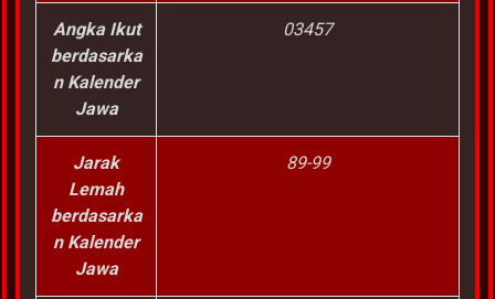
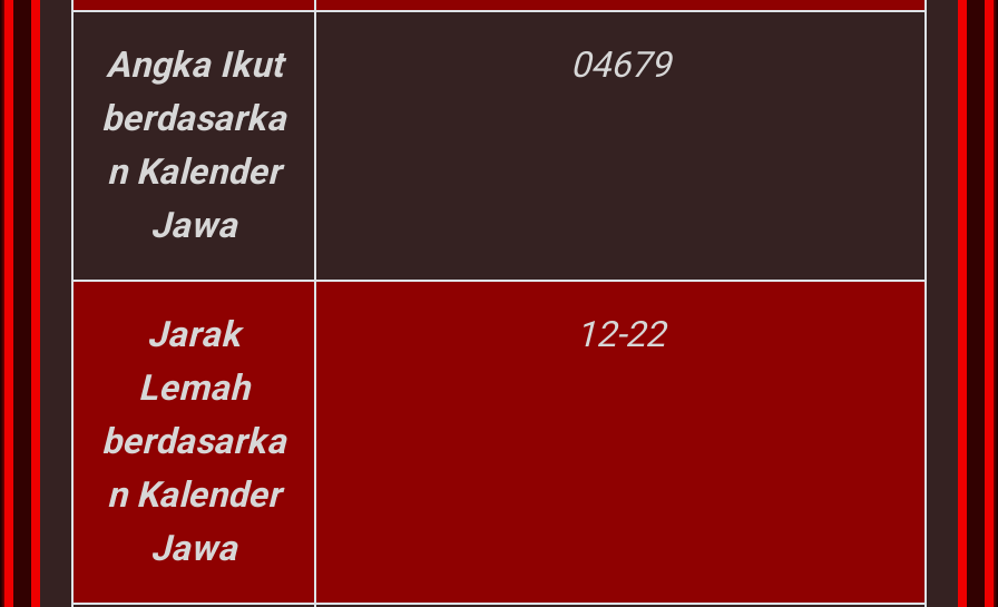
[283,19,333,40] 03457 -> [570,43,671,86] 04679
[286,152,330,173] 89-99 -> [576,313,665,355] 12-22

